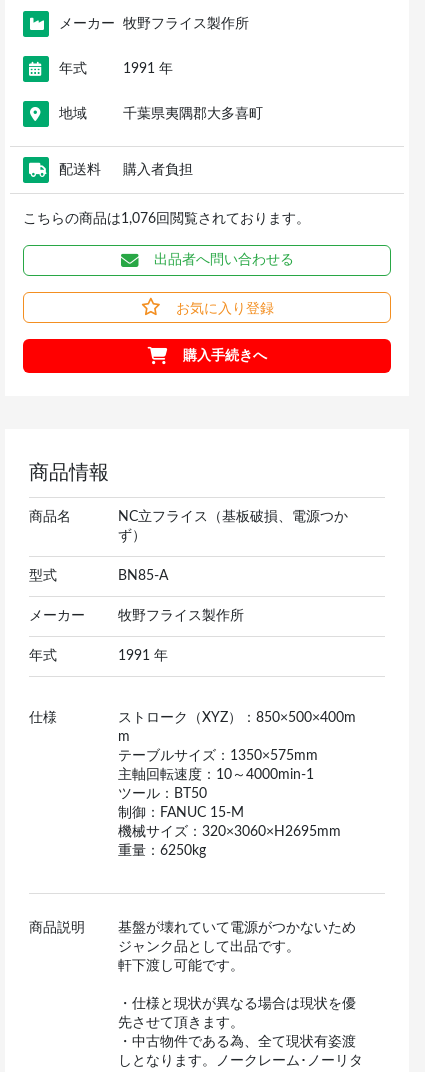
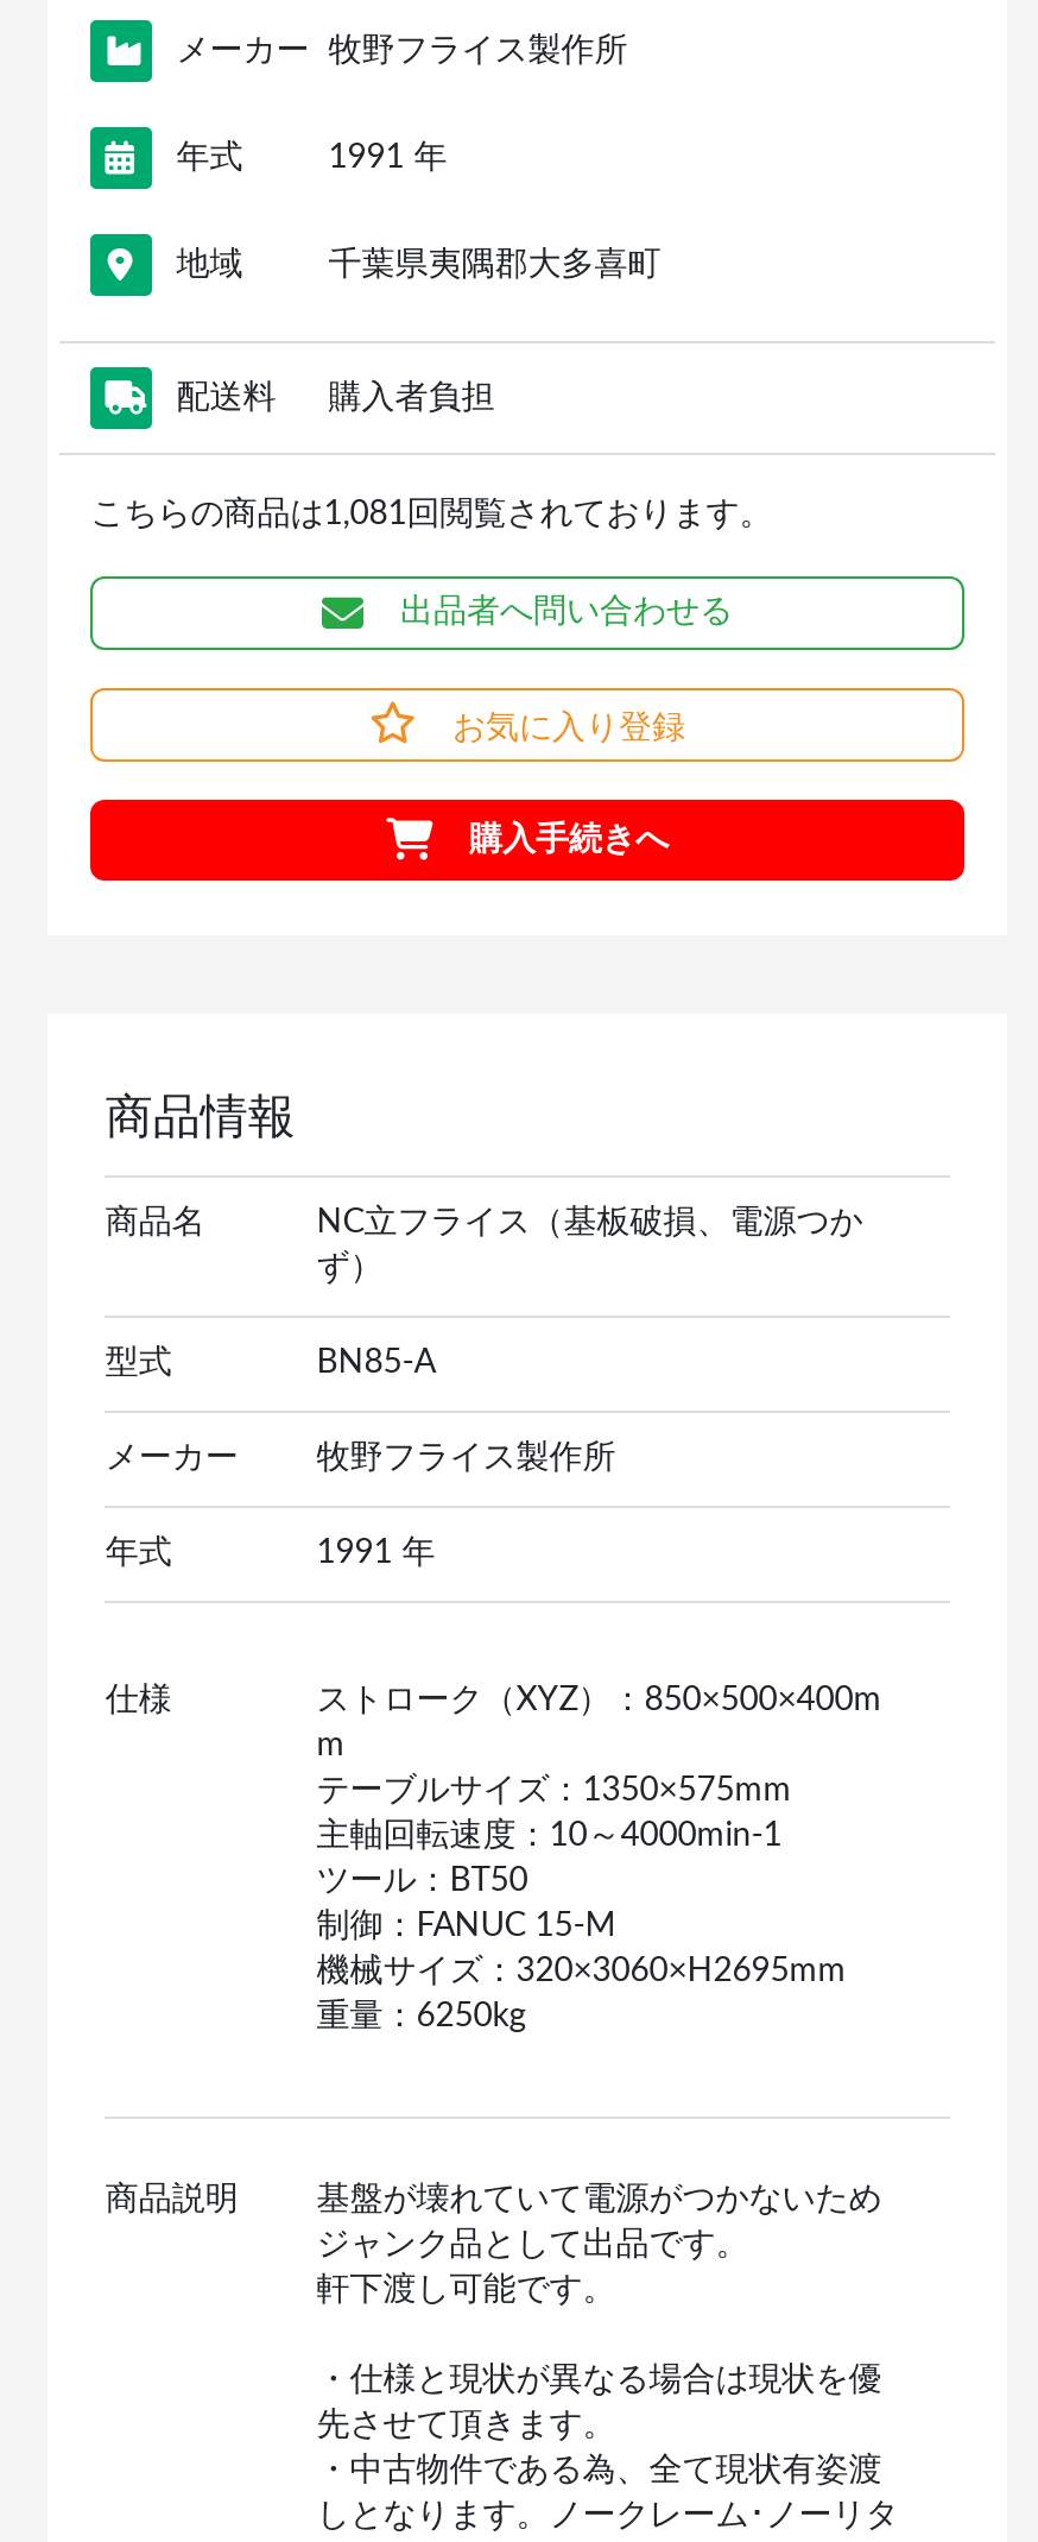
[23,212,310,226] こちらの商品は1,076回閲覧されております。 -> [91,499,772,532] こちらの商品は1,081回閲覧されております。

